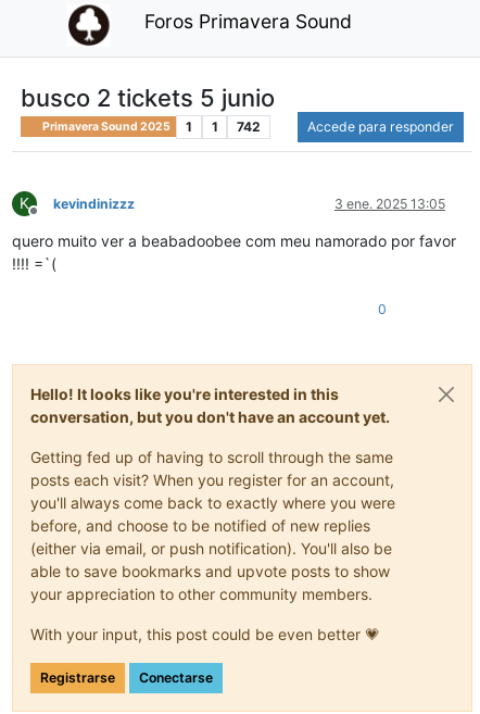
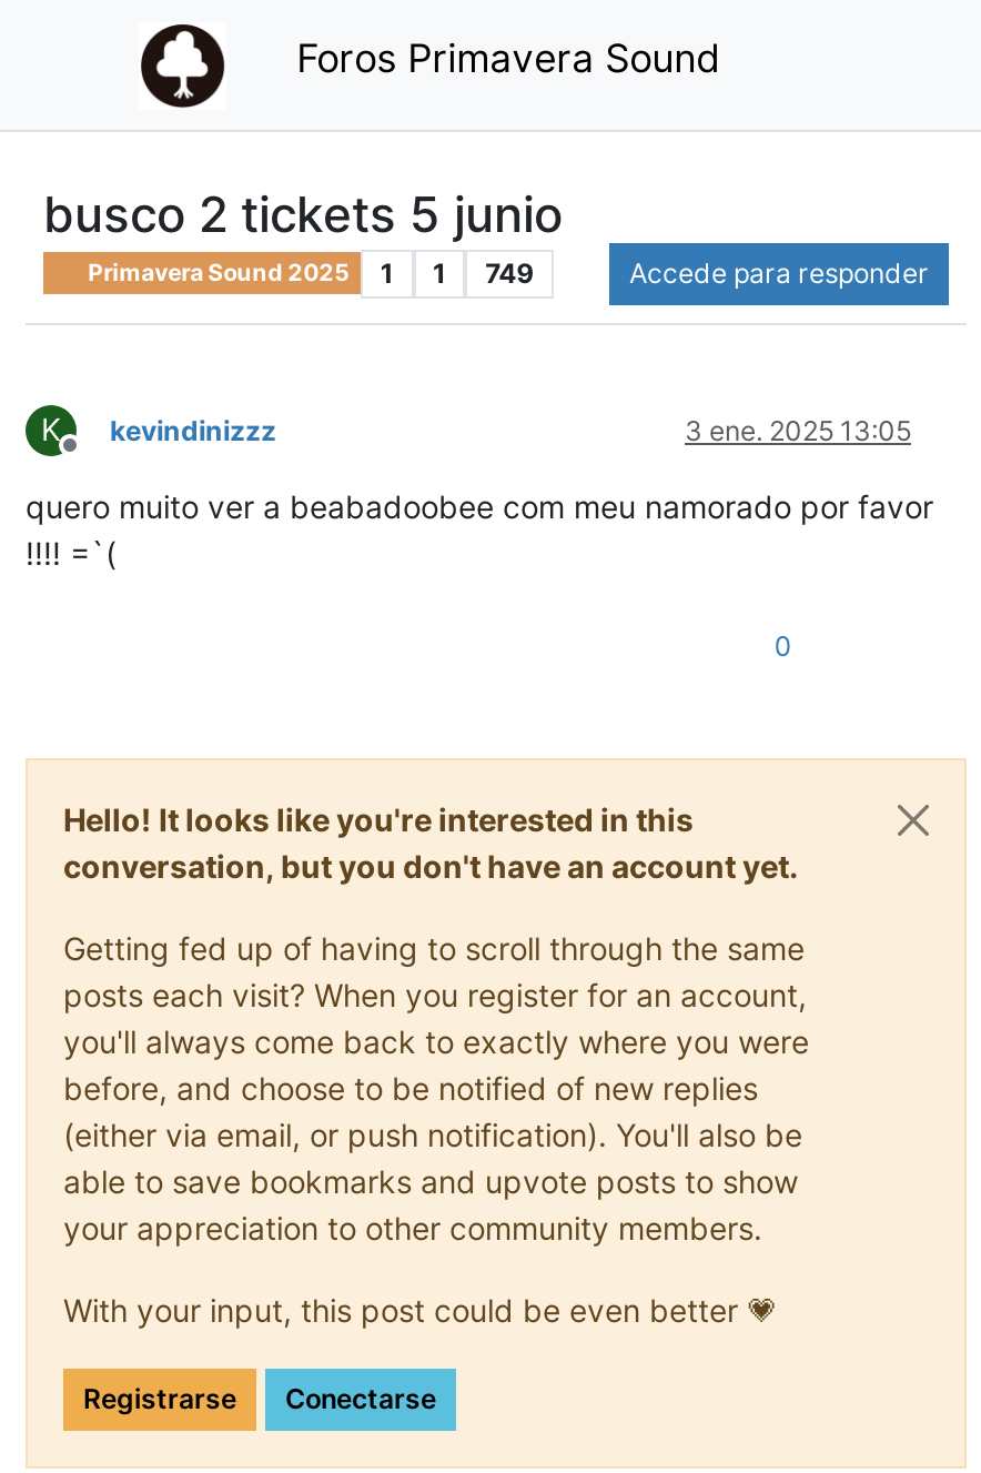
[40,118,261,135] Primavera Sound 2025 1 1 742 -> [83,256,534,289] Primavera Sound 2025 1 1 749

